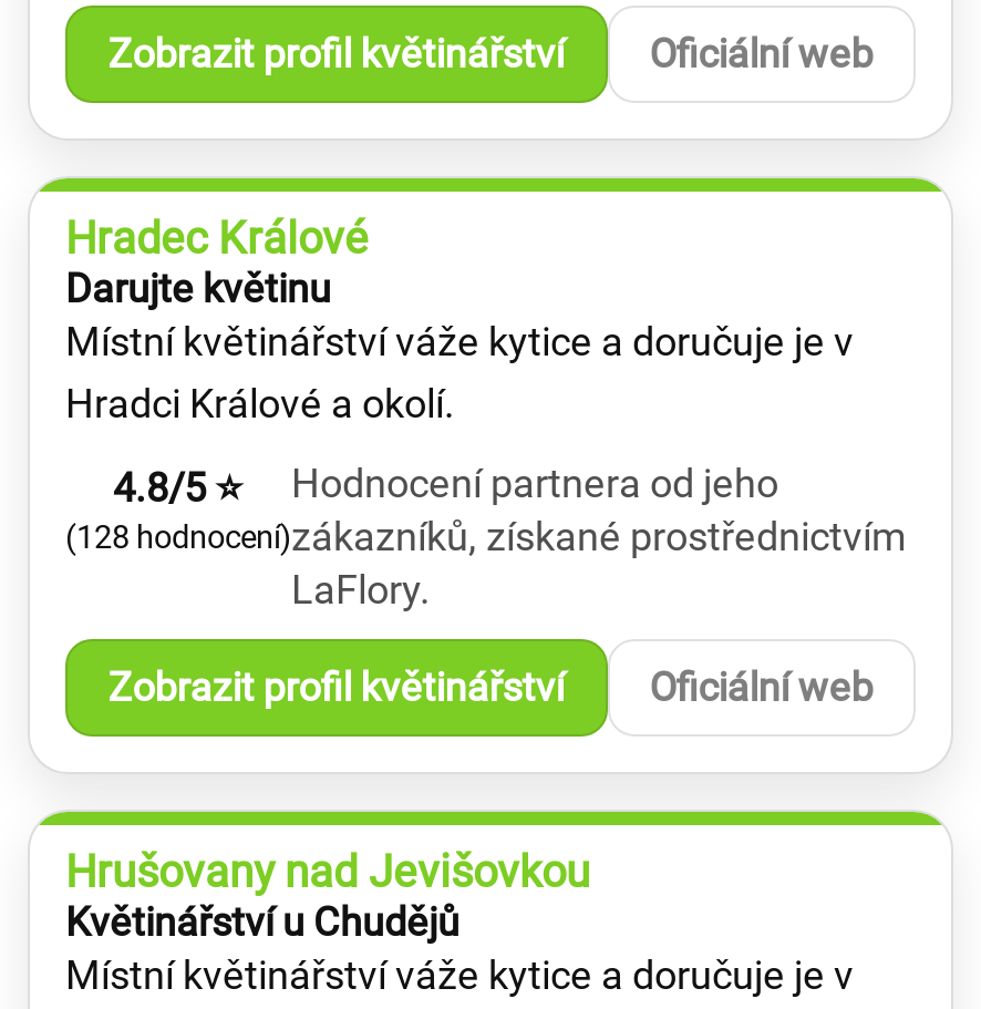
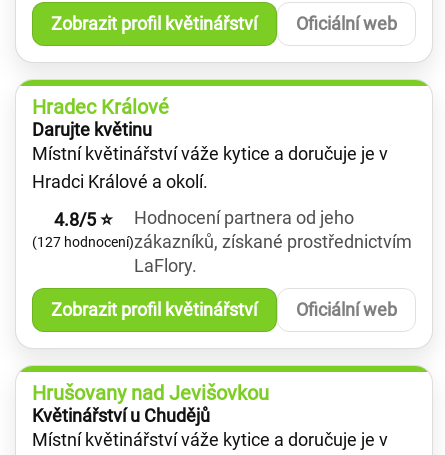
[65,513,907,559] (128 hodnocení) zákazníků, získané prostřednictvím -> [32,231,412,252] (127 hodnocení) zákazníků, získané prostřednictvím

